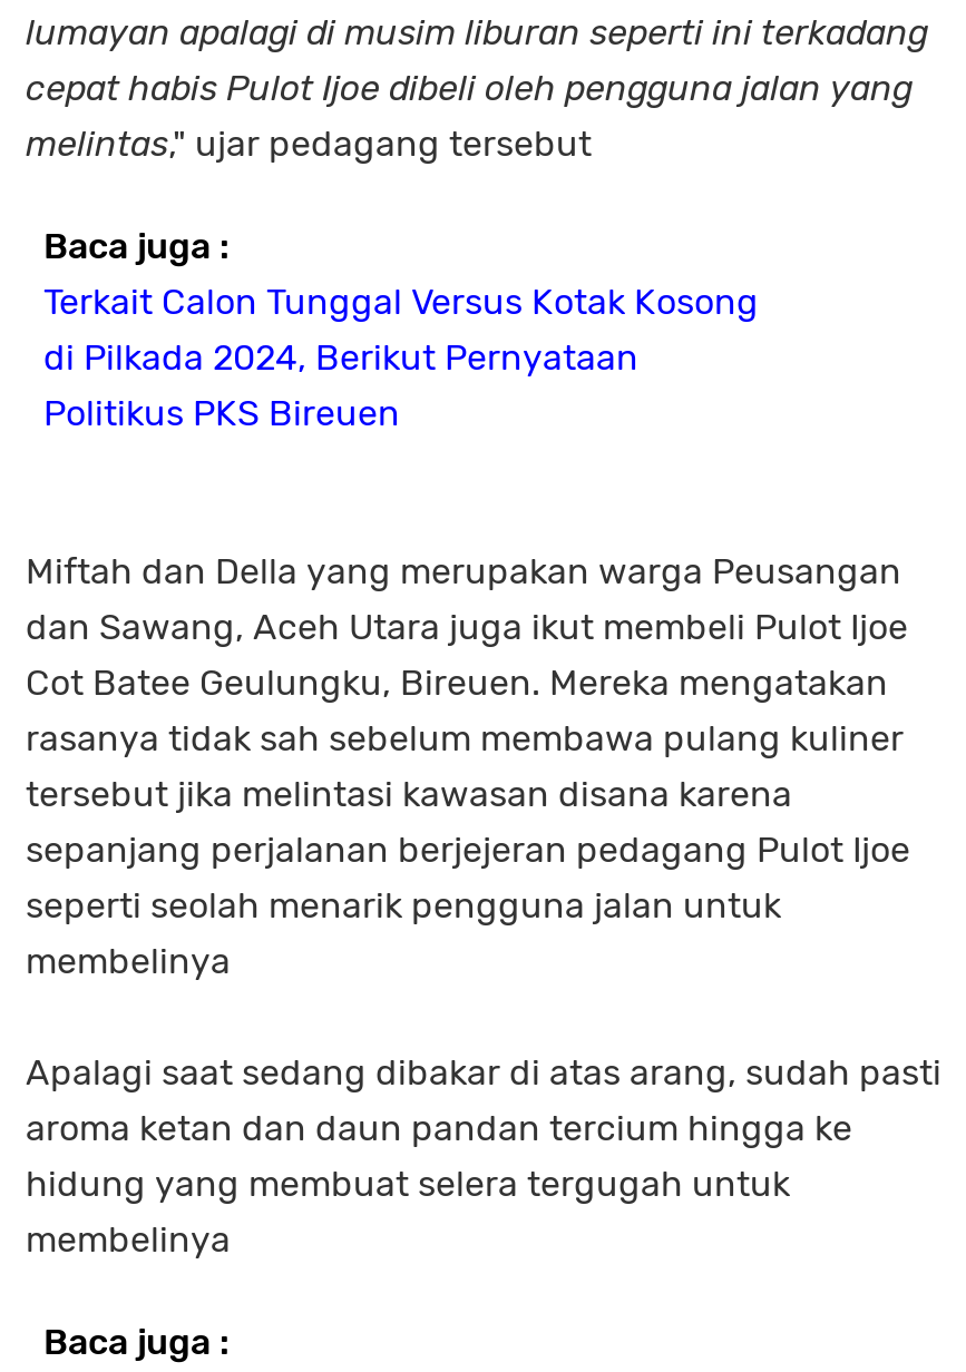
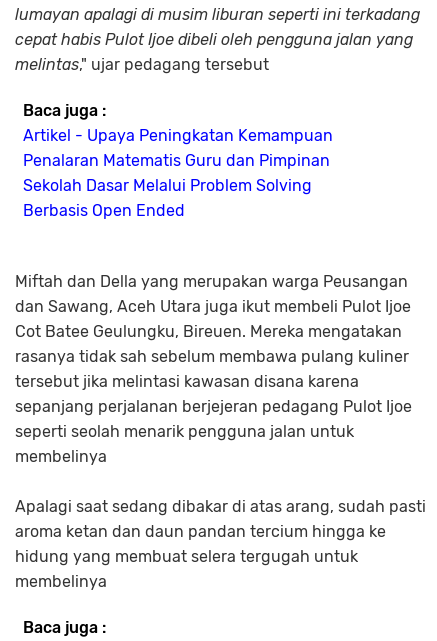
[43,281,759,434] Terkait Calon Tunggal Versus Kotak Kosong | di Pilkada 2024, Berikut Pernyataan | Politikus PKS Bireuen -> [23,126,333,220] Artikel - Upaya Peningkatan Kemampuan | Penalaran Matematis Guru dan Pimpinan | Sekolah Dasar Melalui Problem Solving | Berbasis Open Ended

